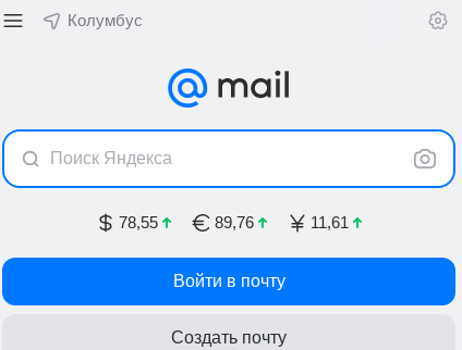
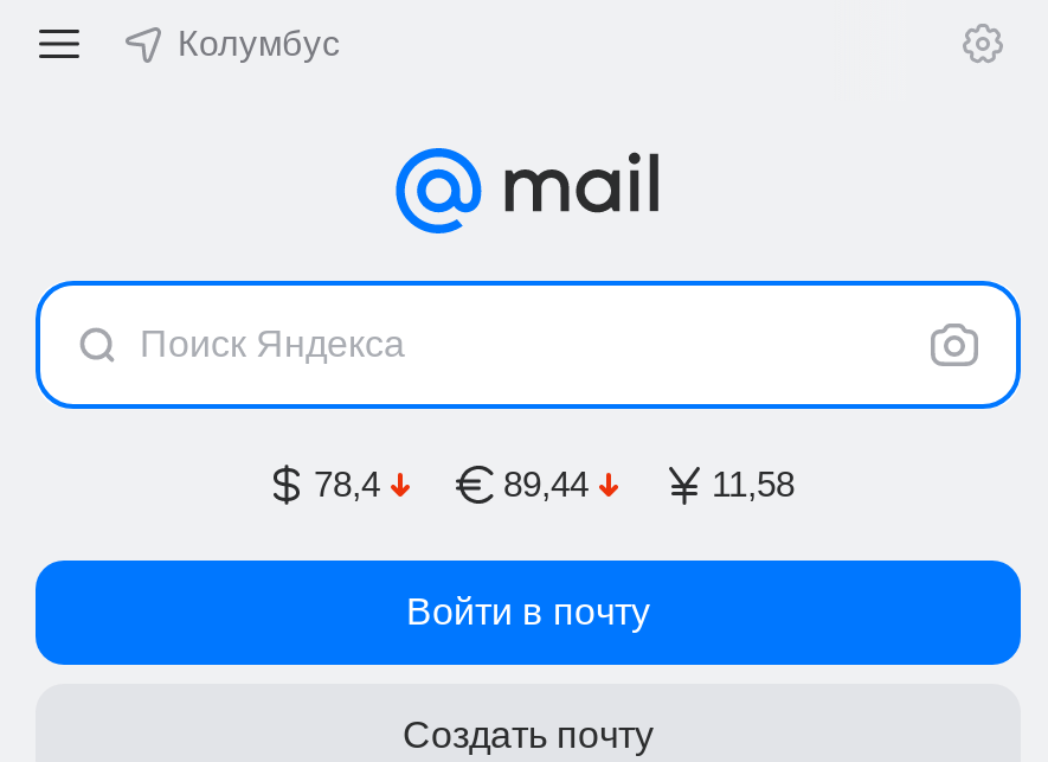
[118,213,157,232] 78,55 -> [314,463,380,504] 78,4
[214,213,253,232] 89,76 -> [503,463,589,504] 89,44
[310,213,348,232] 11,61 -> [712,463,795,504] 11,58

